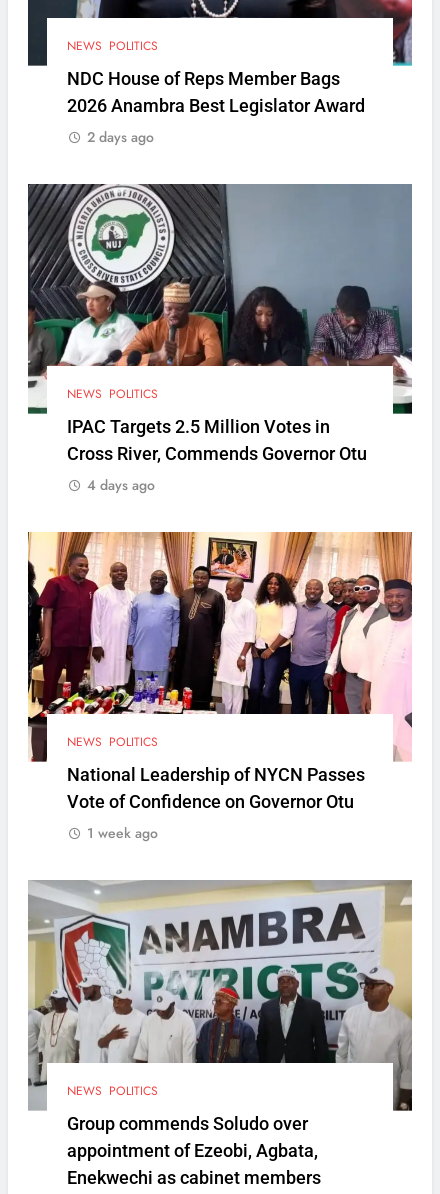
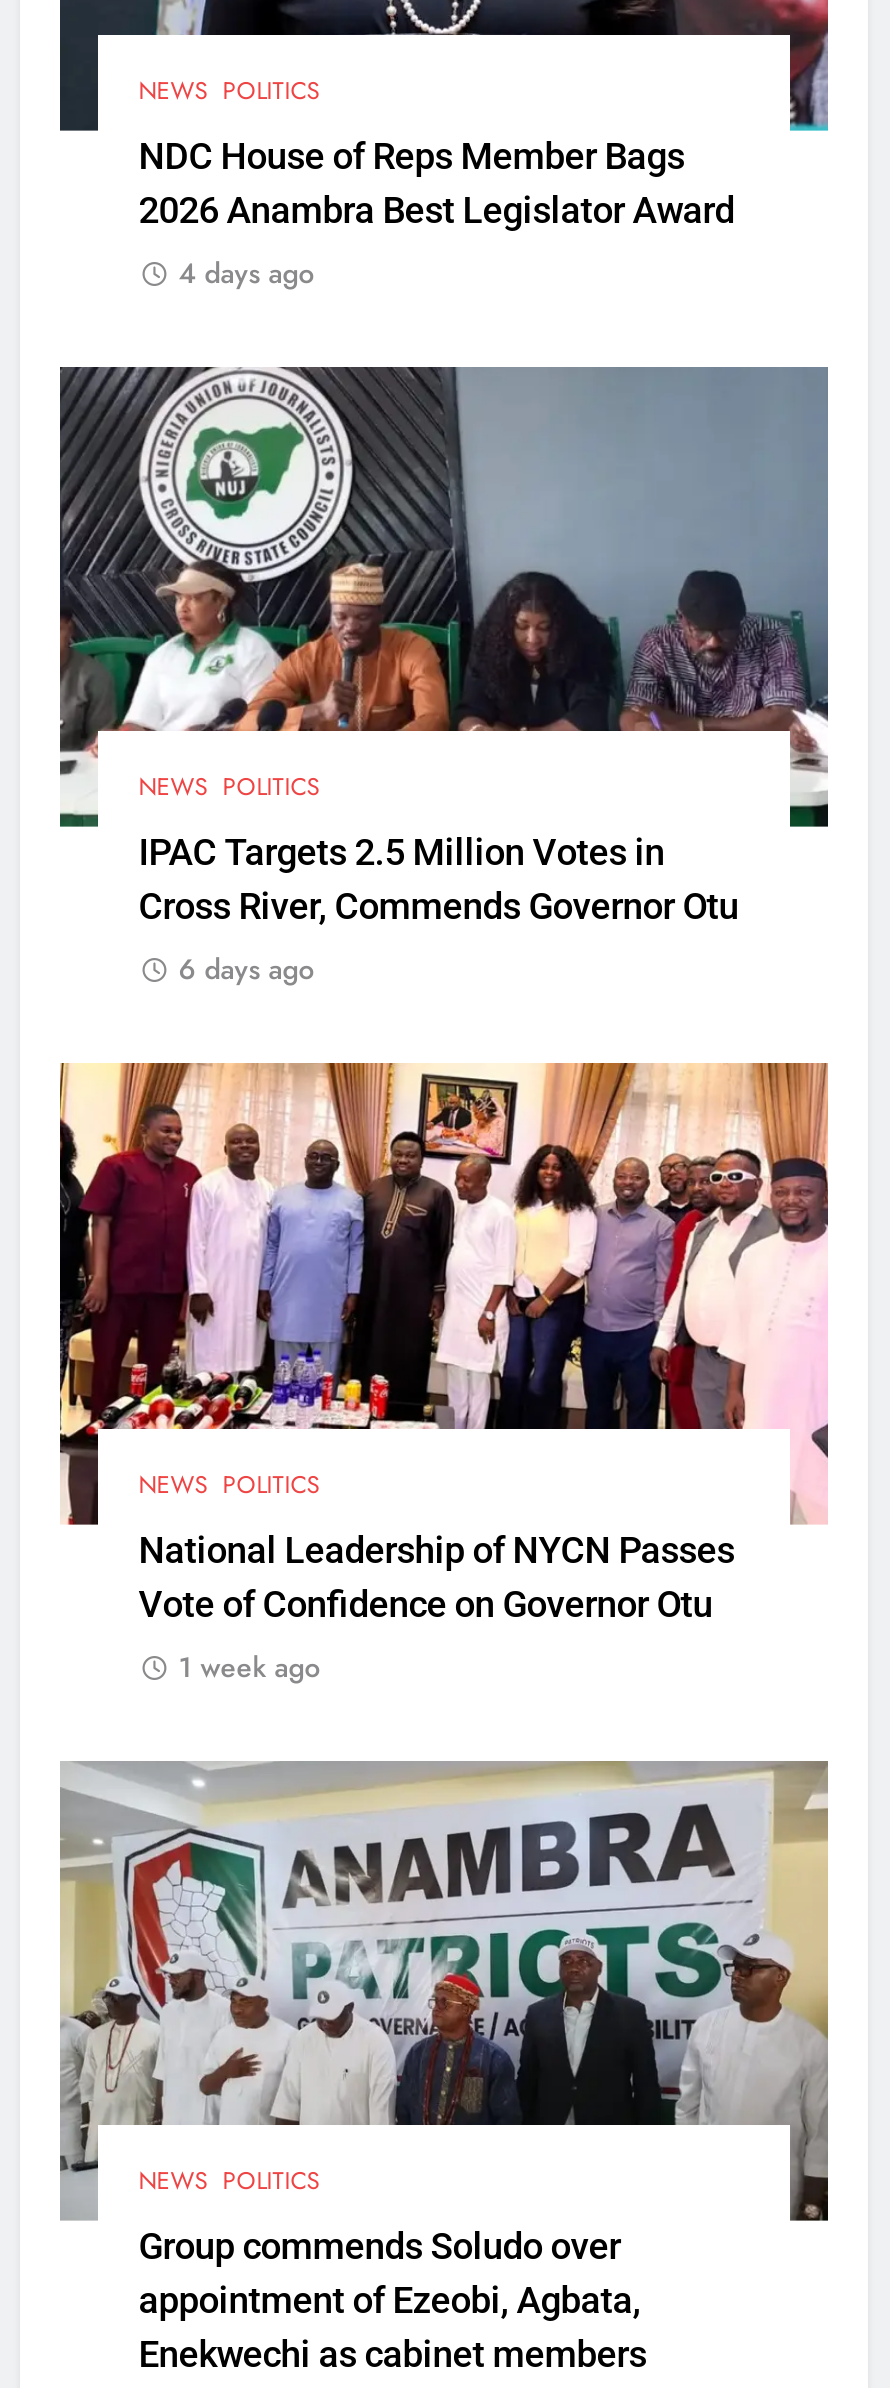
[87,126,154,146] 2 days ago -> [178,253,314,293] 4 days ago
[87,475,155,495] 4 days ago -> [178,950,314,990] 6 days ago

